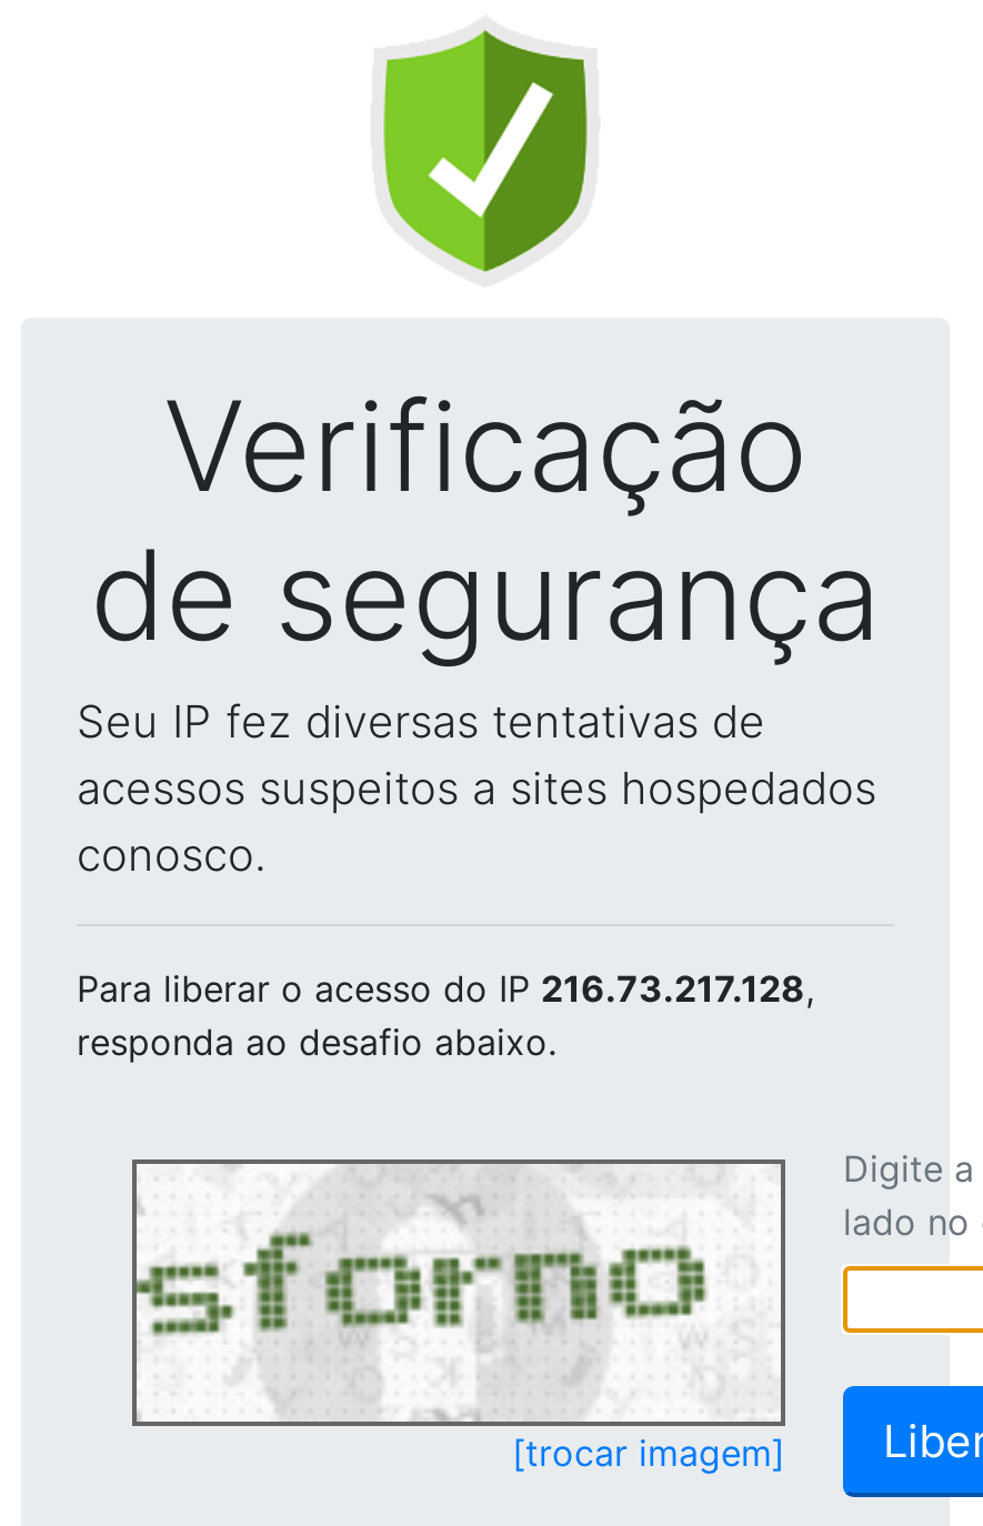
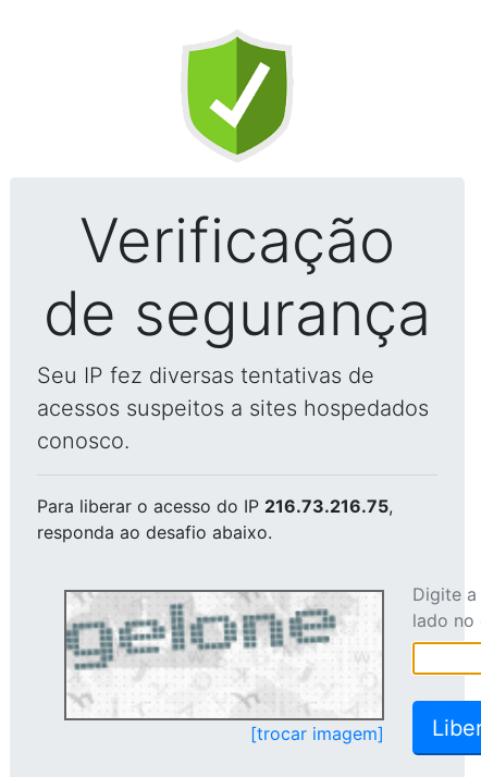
[77,966,814,1011] Para liberar o acesso do IP 216.73.217.128, -> [37,495,393,517] Para liberar o acesso do IP 216.73.216.75,
[134,1166,708,1417] [image] -> [65,594,345,717] [image]

